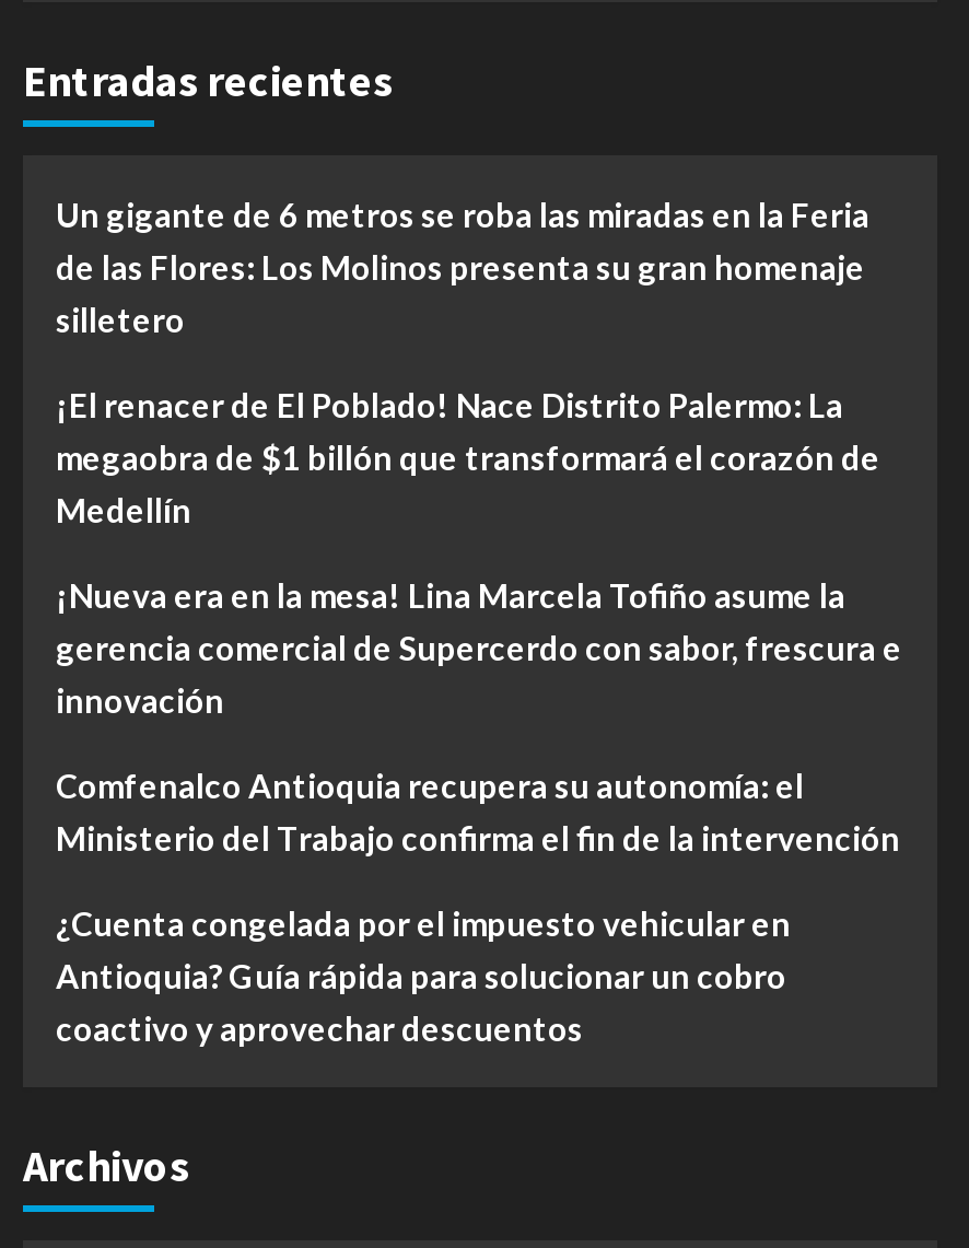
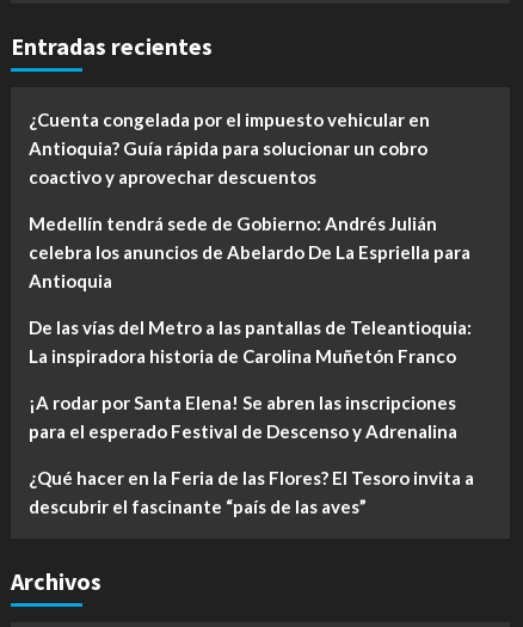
[56,194,902,857] Un gigante de 6 metros se roba las miradas en la Feria | de las Flores: Los Molinos presenta su gran homenaje | silletero | ¡El renacer de El Poblado! Nace Distrito Palermo: La | megaobra de $1 billón que transformará el corazón de | Medellín | ¡Nueva era en la mesa! Lina Marcela Tofiño asume la | gerencia comercial de Supercerdo con sabor, frescura e | innovación | Comfenalco Antioquia recupera su autonomía: el | Ministerio del Trabajo confirma el fin de la intervención -> none
moved [56,903,791,1047] -> [29,108,430,187]: ¿Cuenta congelada por el impuesto vehicular en | Antioquia? Guía rápida para solucionar un cobro | coactivo y aprovechar descuentos
none -> [29,212,474,517] Medellín tendrá sede de Gobierno: Andrés Julián | celebra los anuncios de Abelardo De La Espriella para | Antioquia | De las vías del Metro a las pantallas de Teleantioquia: | La inspiradora historia de Carolina Muñetón Franco | ¡A rodar por Santa Elena! Se abren las inscripciones | para el esperado Festival de Descenso y Adrenalina | ¿Qué hacer en la Feria de las Flores? El Tesoro invita a | descubrir el fascinante “país de las aves”

